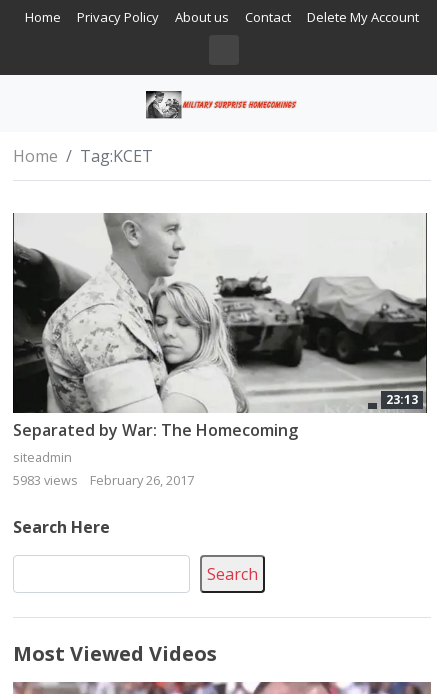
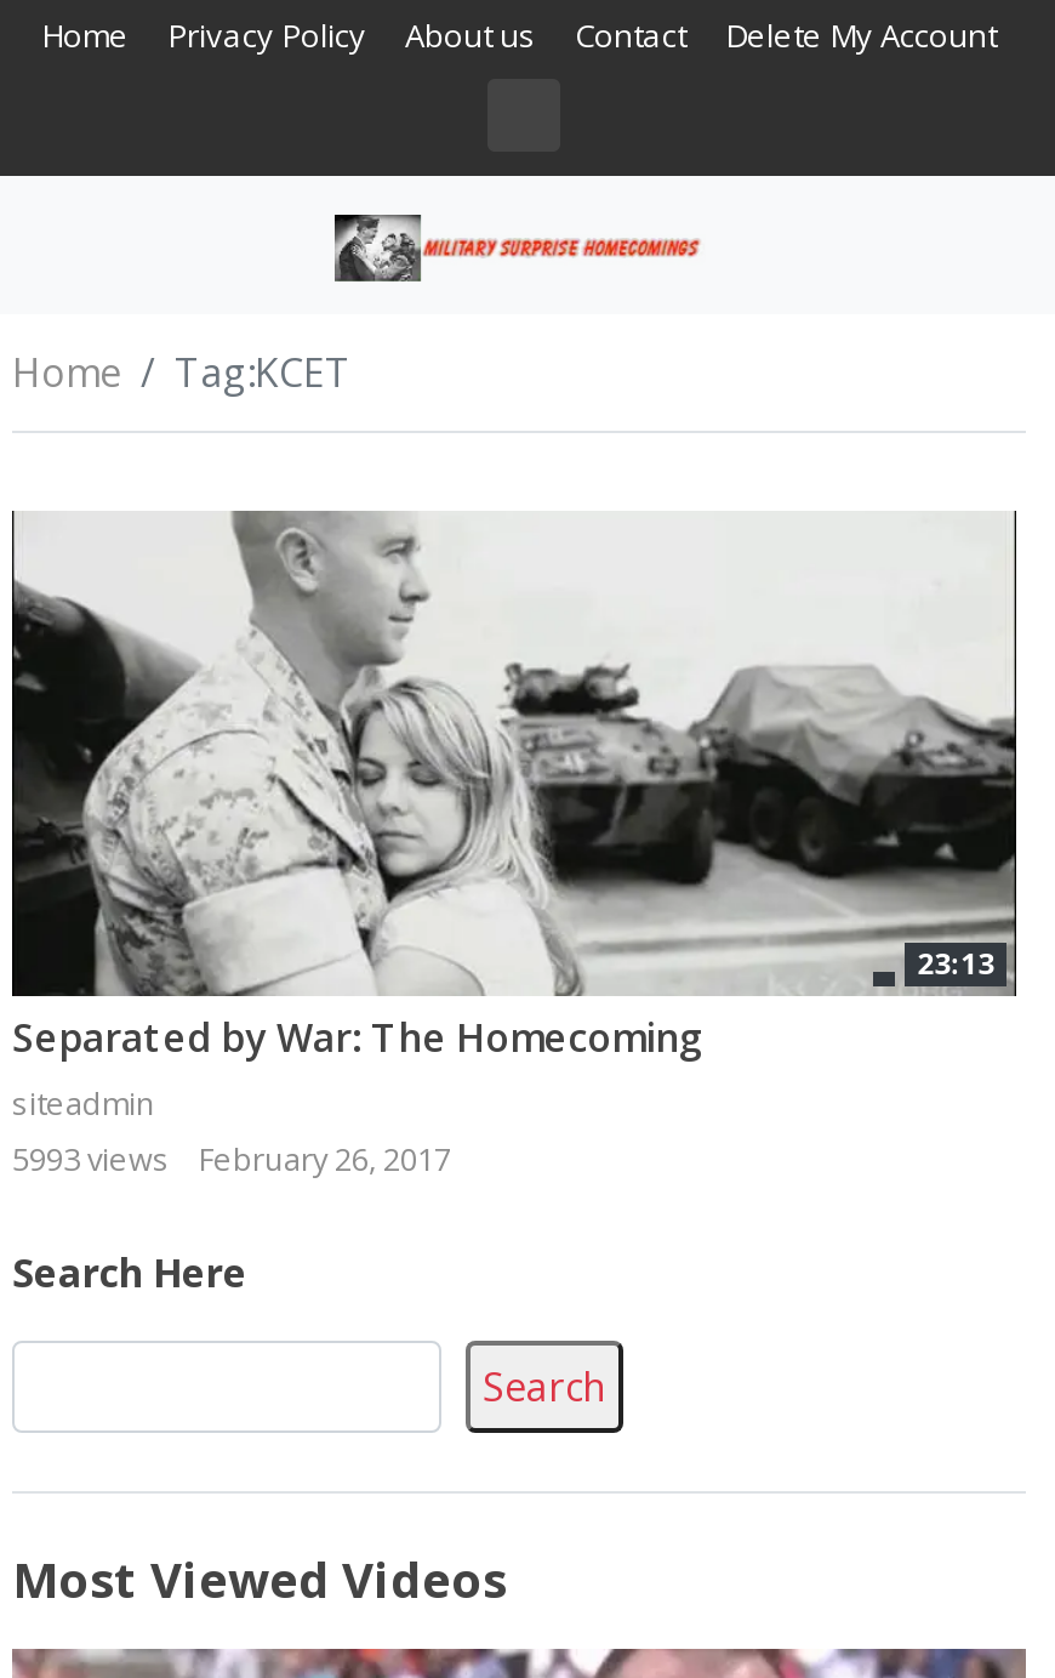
[13,471,194,489] 5983 views February 26, 2017 -> [12,1136,451,1180] 5993 views February 26, 2017

